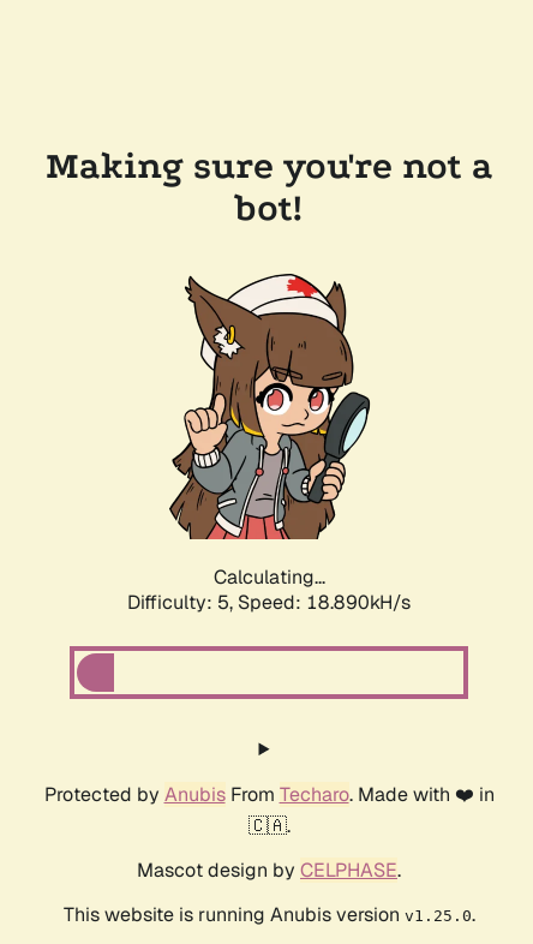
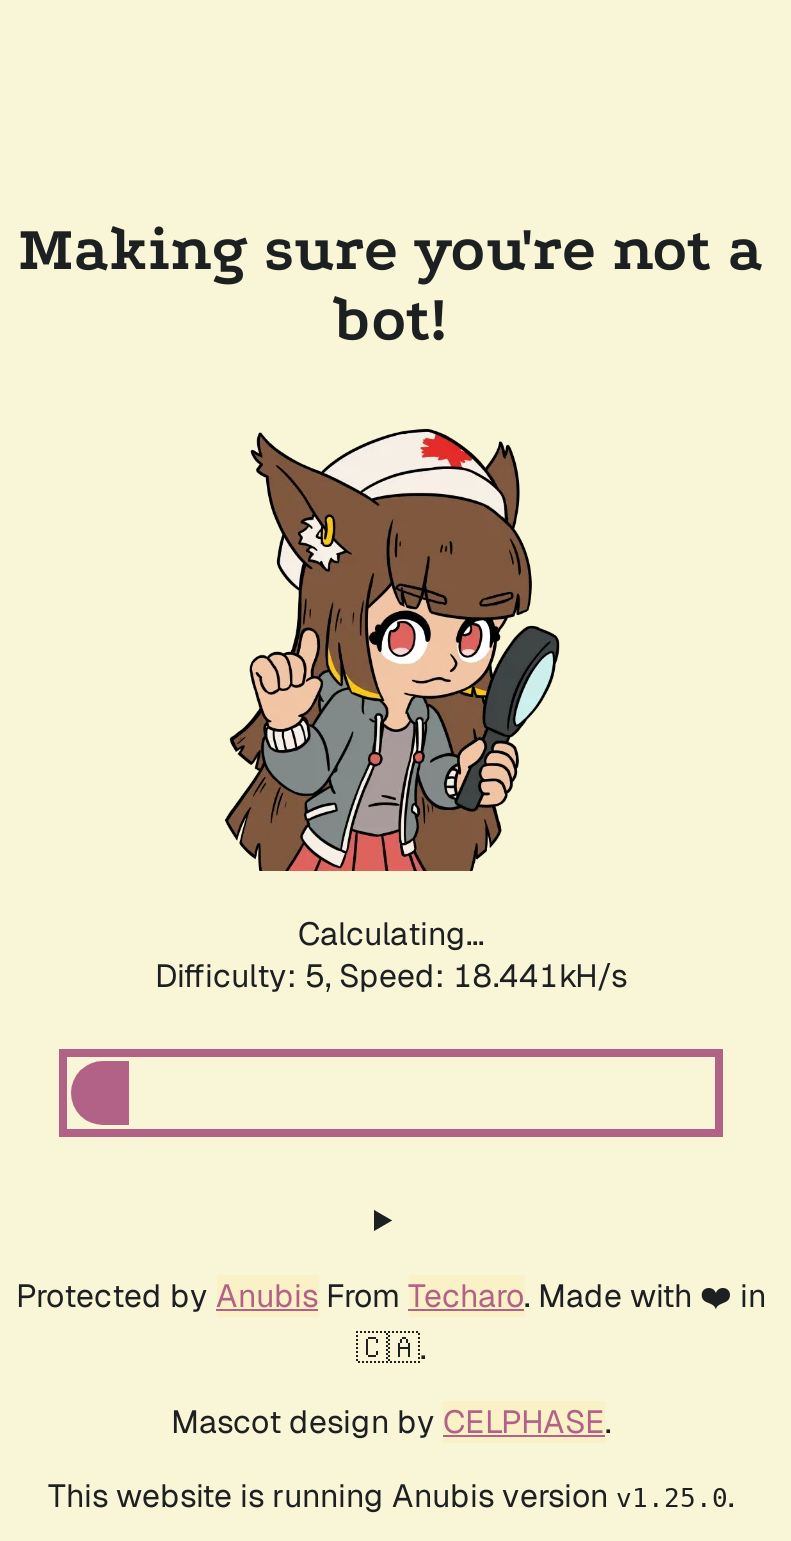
[127,590,411,615] Difficulty: 5, Speed: 18.890kH/s -> [155,955,627,997] Difficulty: 5, Speed: 18.441kH/s

